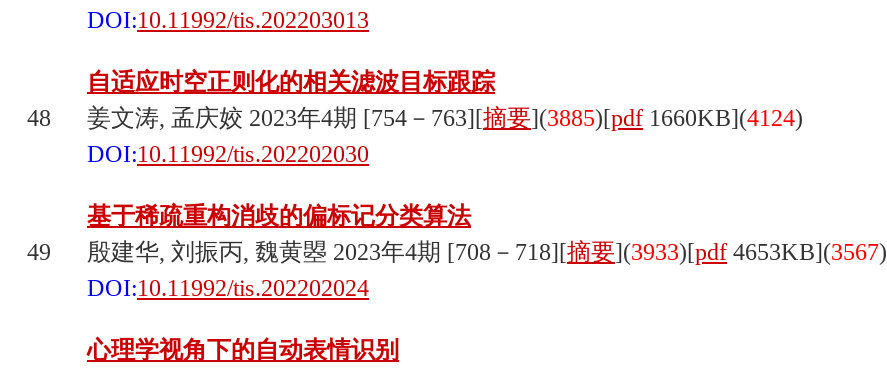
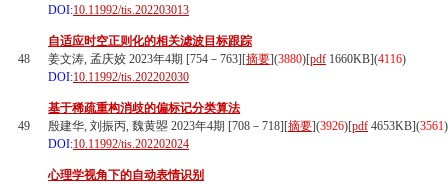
[87,104,803,132] 姜文涛, 孟庆姣 2023年4期 [754－763][摘要](3885)[pdf 1660KB](4124) -> [48,52,406,66] 姜文涛, 孟庆姣 2023年4期 [754－763][摘要](3880)[pdf 1660KB](4116)
[87,238,887,266] 殷建华, 刘振丙, 魏黄曌 2023年4期 [708－718][摘要](3933)[pdf 4653KB](3567) -> [48,119,448,133] 殷建华, 刘振丙, 魏黄曌 2023年4期 [708－718][摘要](3926)[pdf 4653KB](3561)

